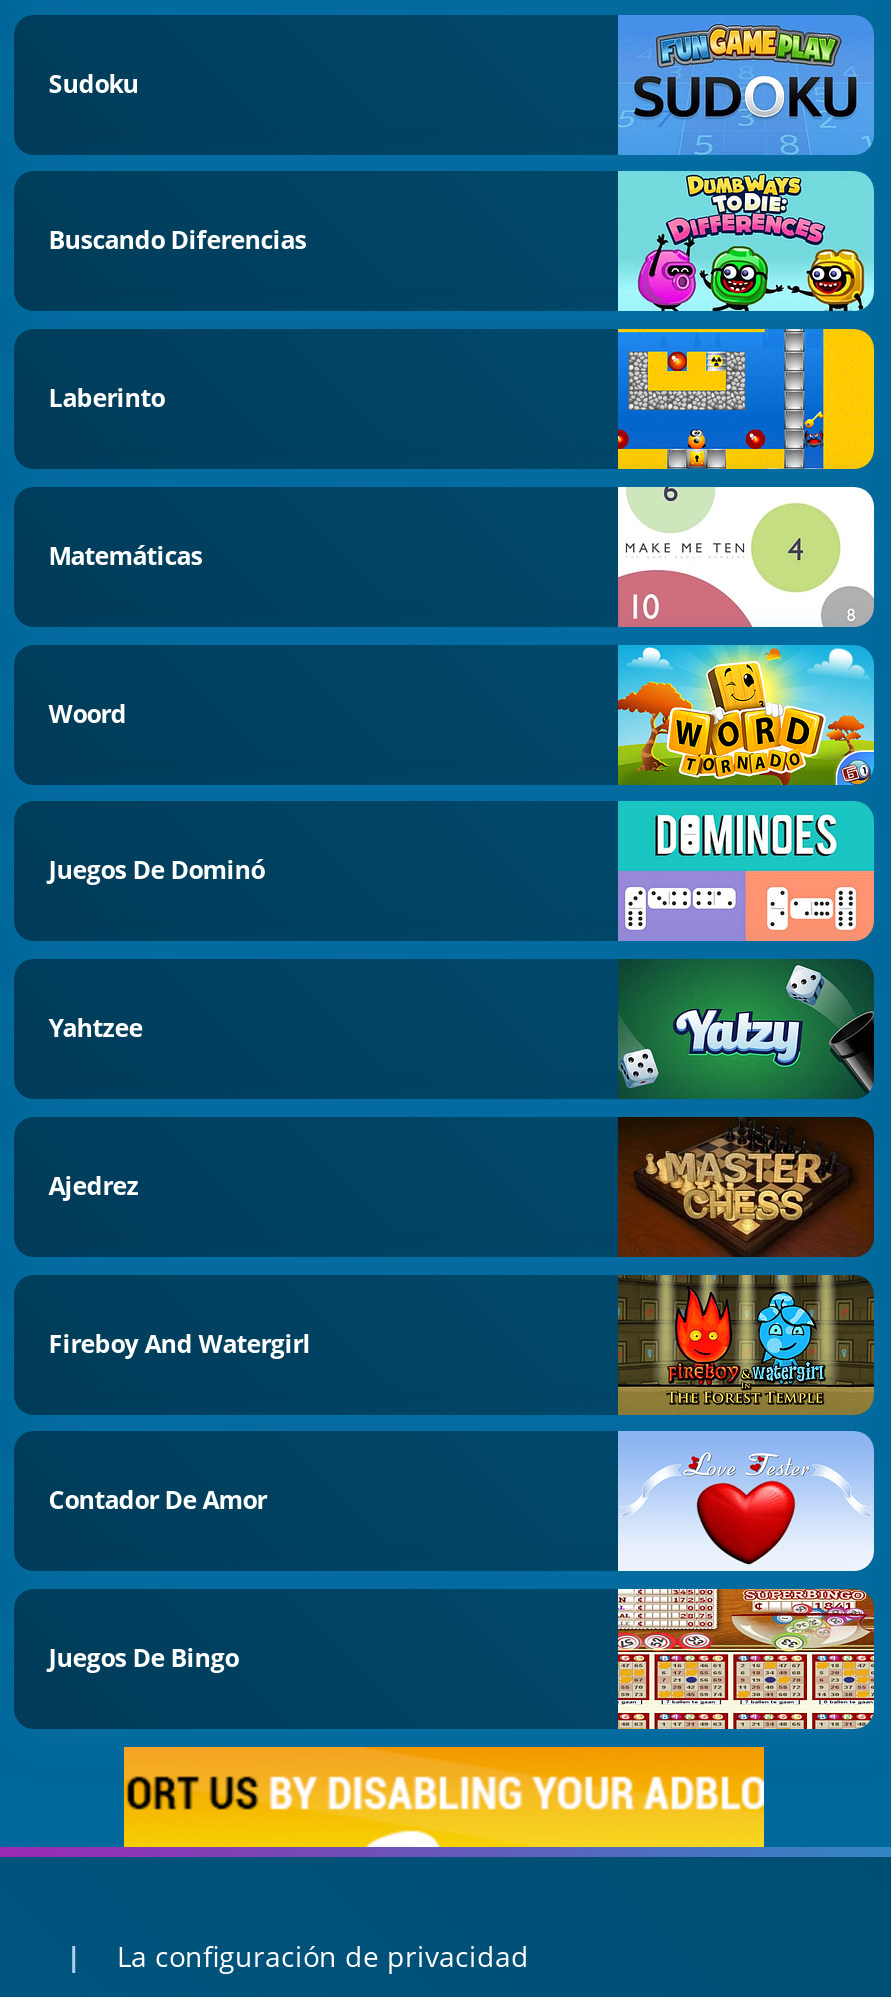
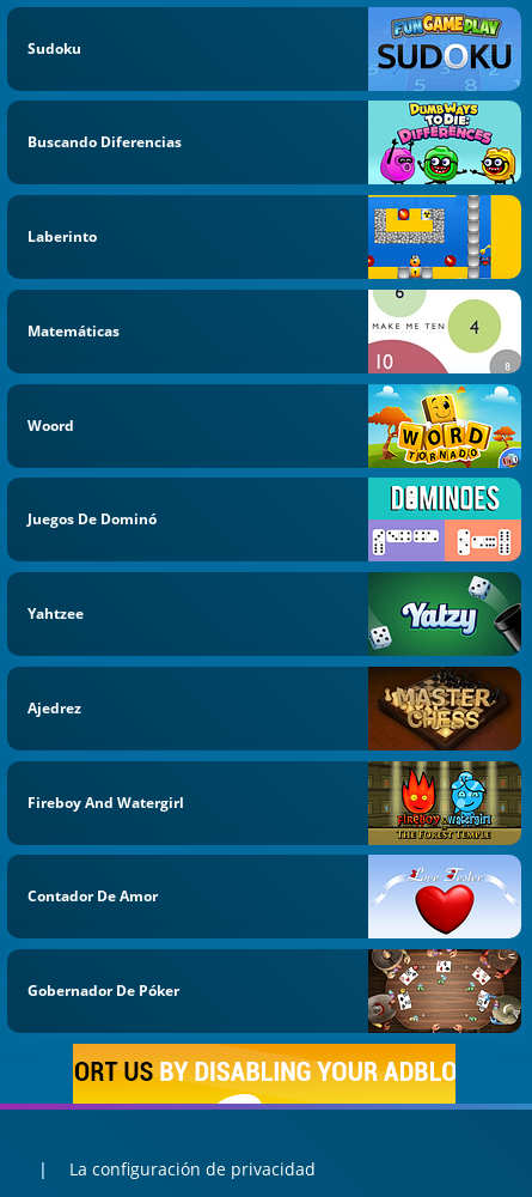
[616,1587,876,1731] [image] -> [367,948,522,1034] [image]
[48,1641,238,1675] Juegos De Bingo -> [28,980,180,1001] Gobernador De Póker

